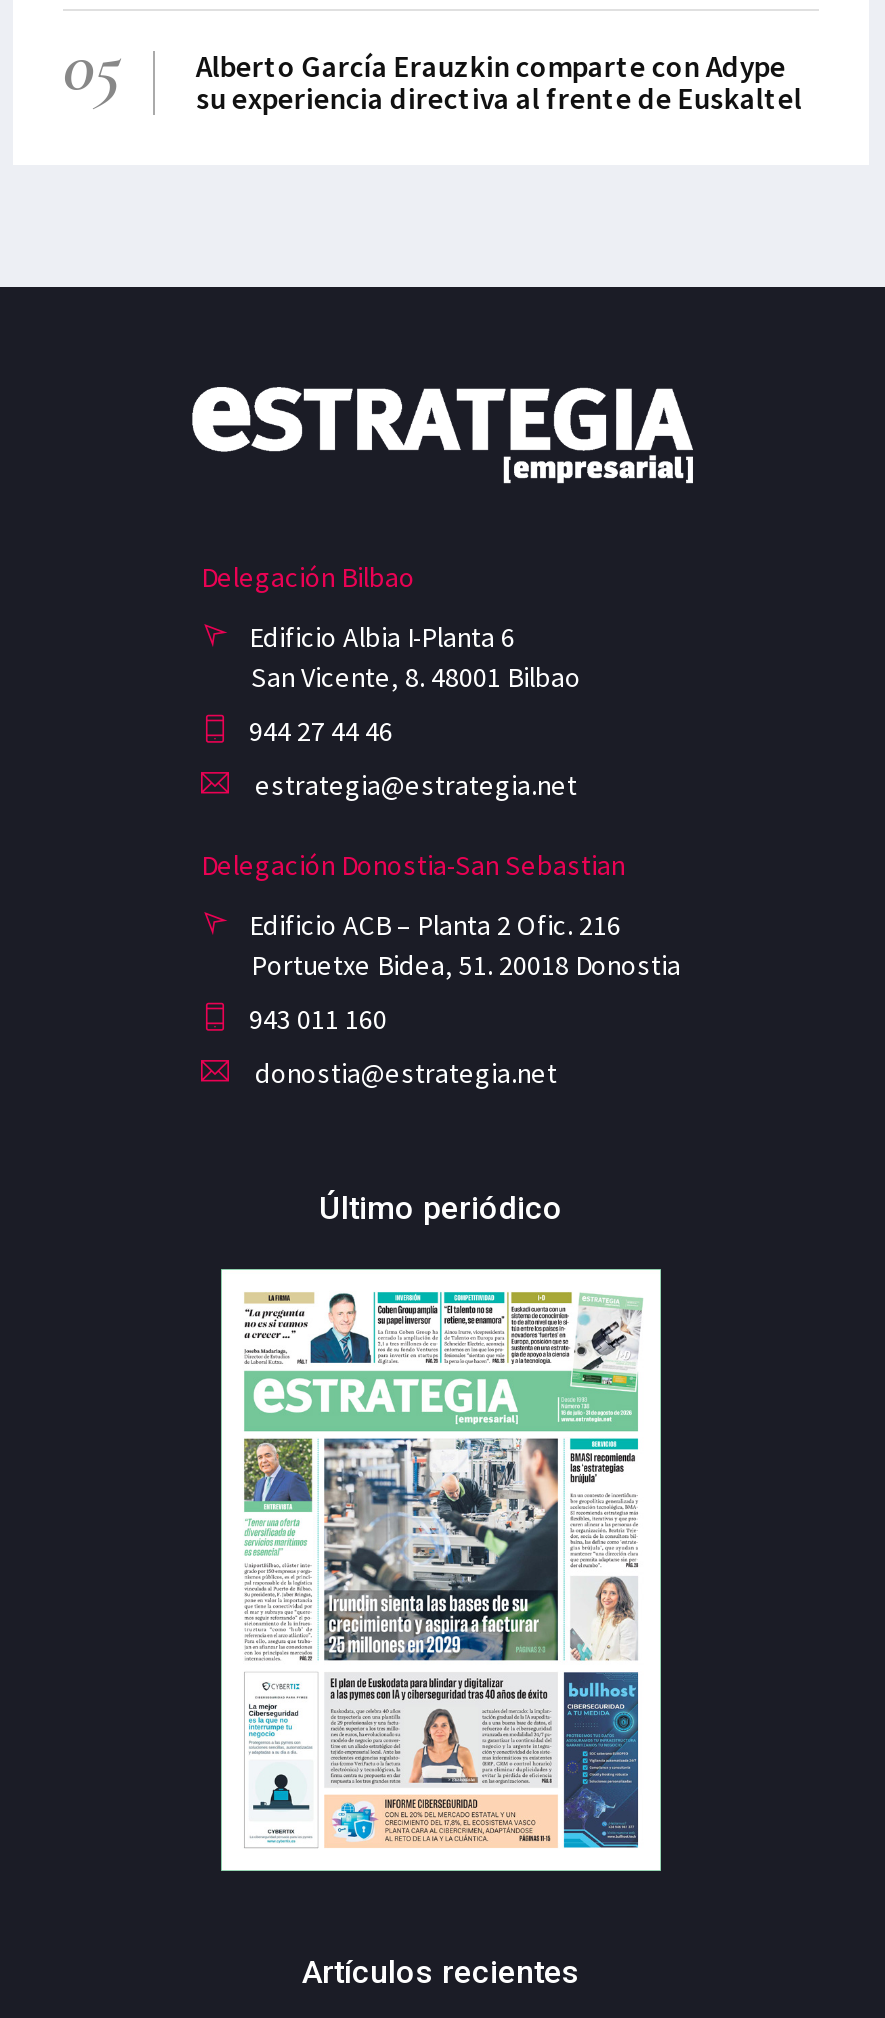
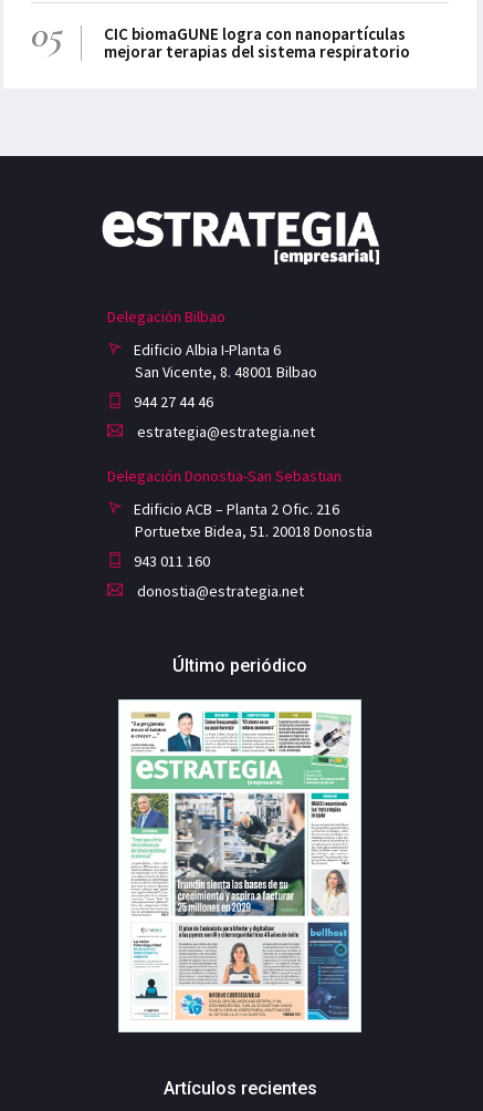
[196,47,802,117] Alberto García Erauzkin comparte con Adype | su experiencia directiva al frente de Euskaltel -> [104,23,410,62] CIC biomaGUNE logra con nanopartículas | mejorar terapias del sistema respiratorio

